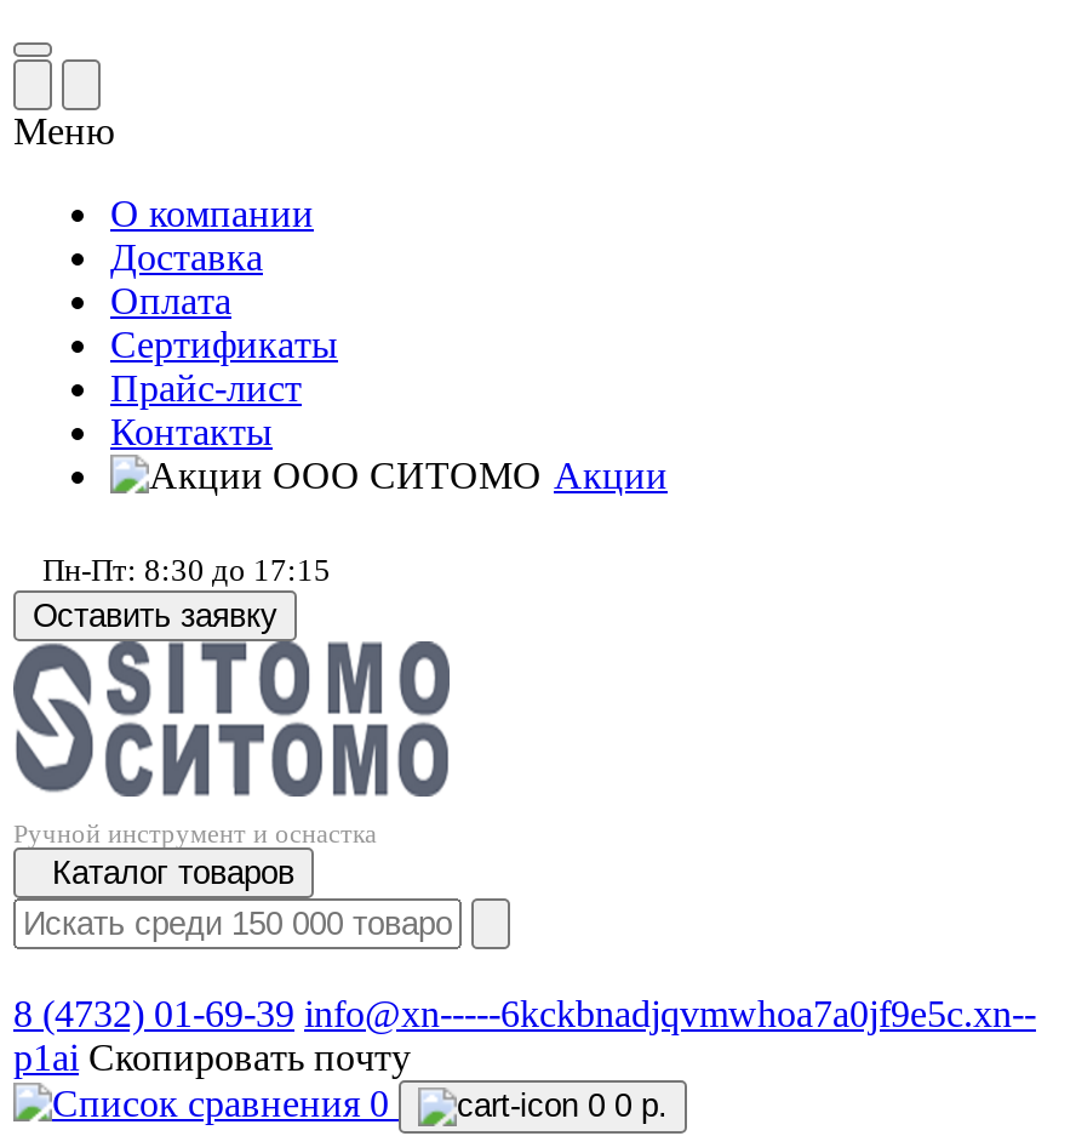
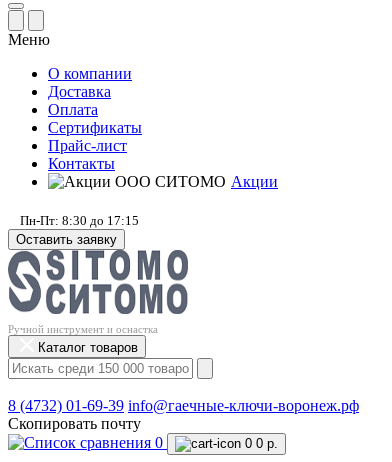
[13,993,1036,1078] 8 (4732) 01-69-39 info@xn-----6kckbnadjqvmwhoa7a0jf9e5c.xn-- | p1ai Скопировать почту -> [8,397,359,432] 8 (4732) 01-69-39 info@гаечные-ключи-воронеж.рф | Скопировать почту

